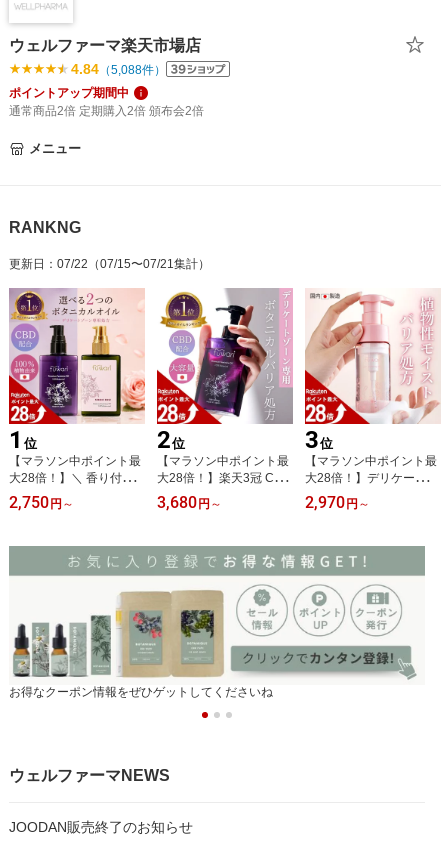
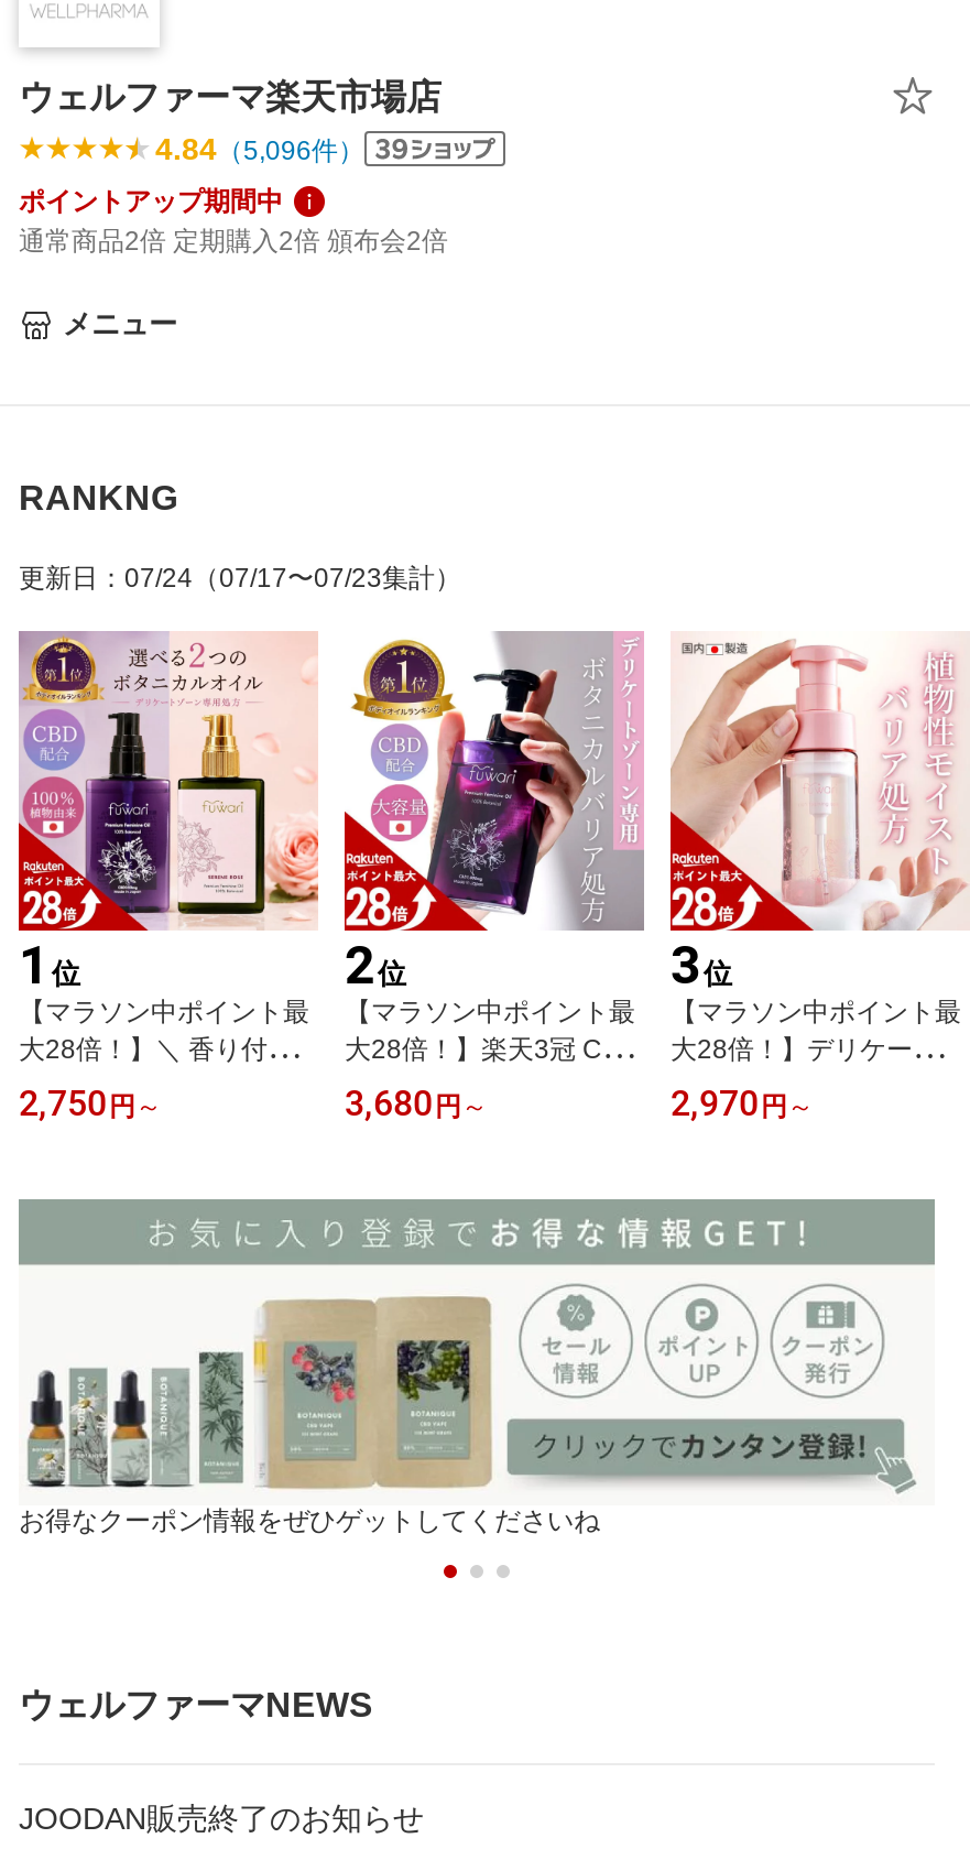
[71,61,166,77] 4.84（5,088件） -> [155,131,364,167] 4.84（5,096件）
[9,257,210,271] 更新日：07/22（07/15〜07/21集計） -> [19,563,461,594] 更新日：07/24（07/17〜07/23集計）

